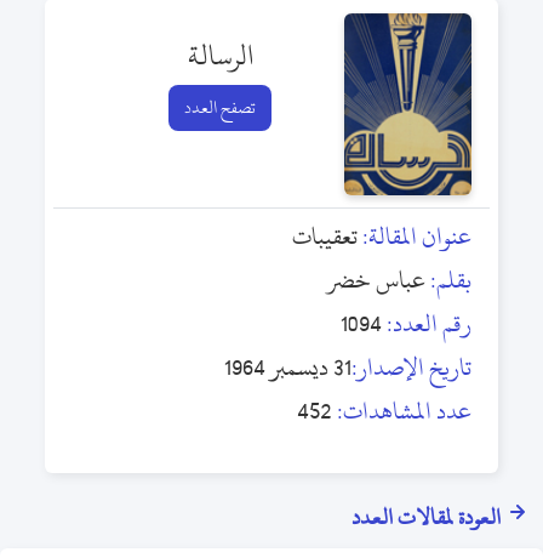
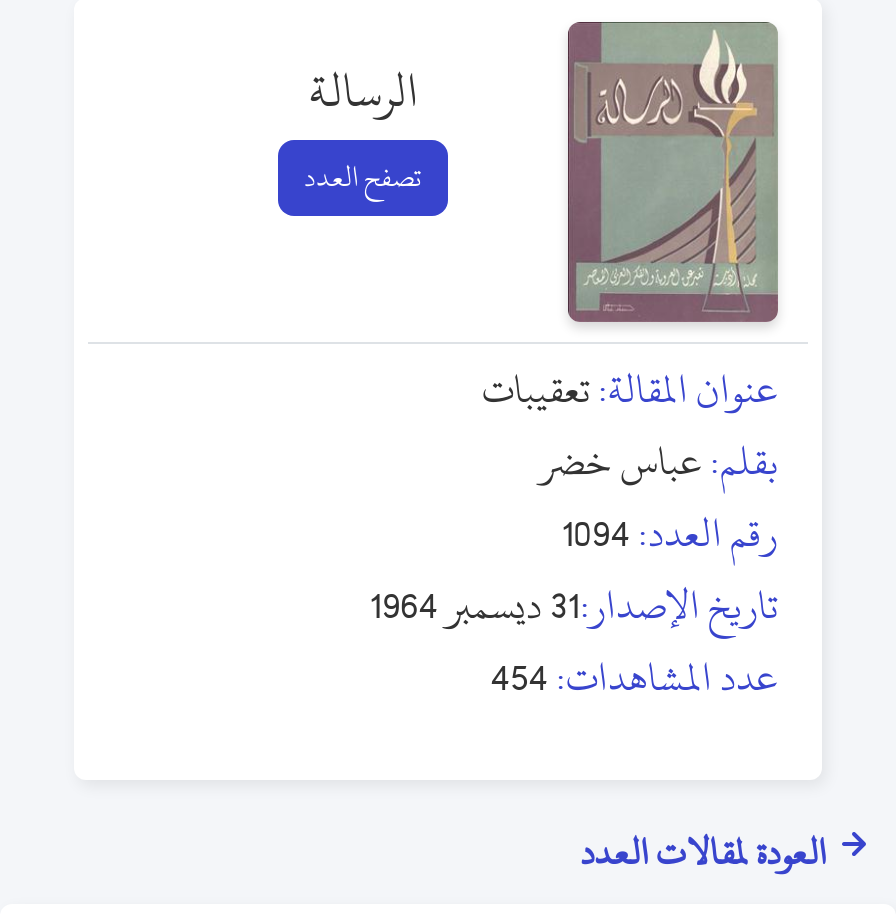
[343,12,473,197] [image] -> [566,20,780,324] [image]
[297,388,471,433] عدد المشاهدات:452 -> [490,640,778,714] عدد المشاهدات:454

